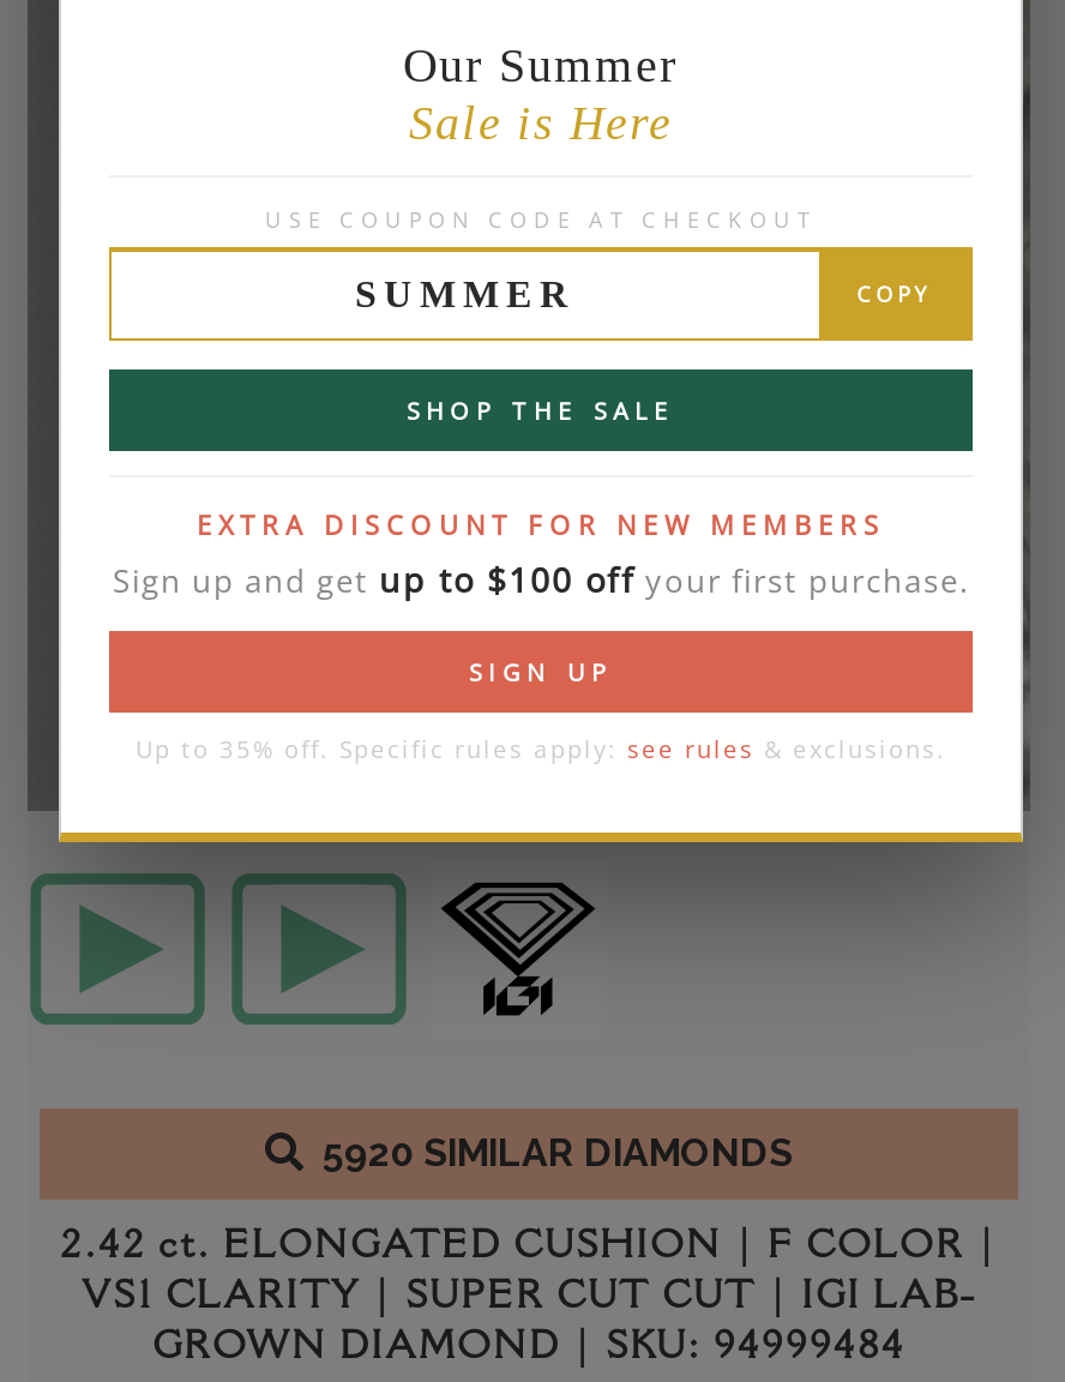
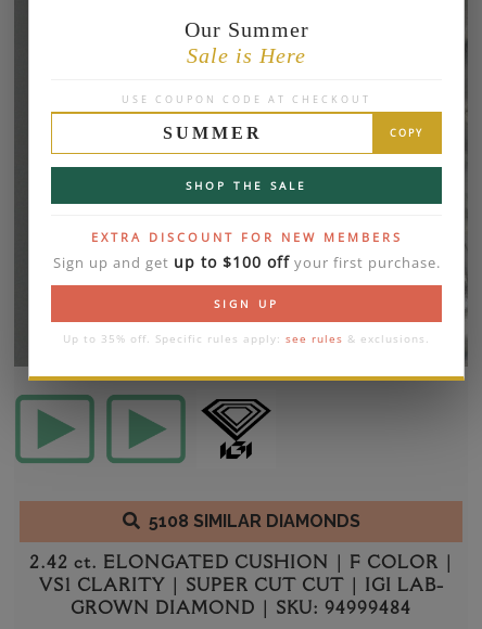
[303,1129,793,1175] 5920 SIMILAR DIAMONDS -> [139,510,360,531] 5108 SIMILAR DIAMONDS

